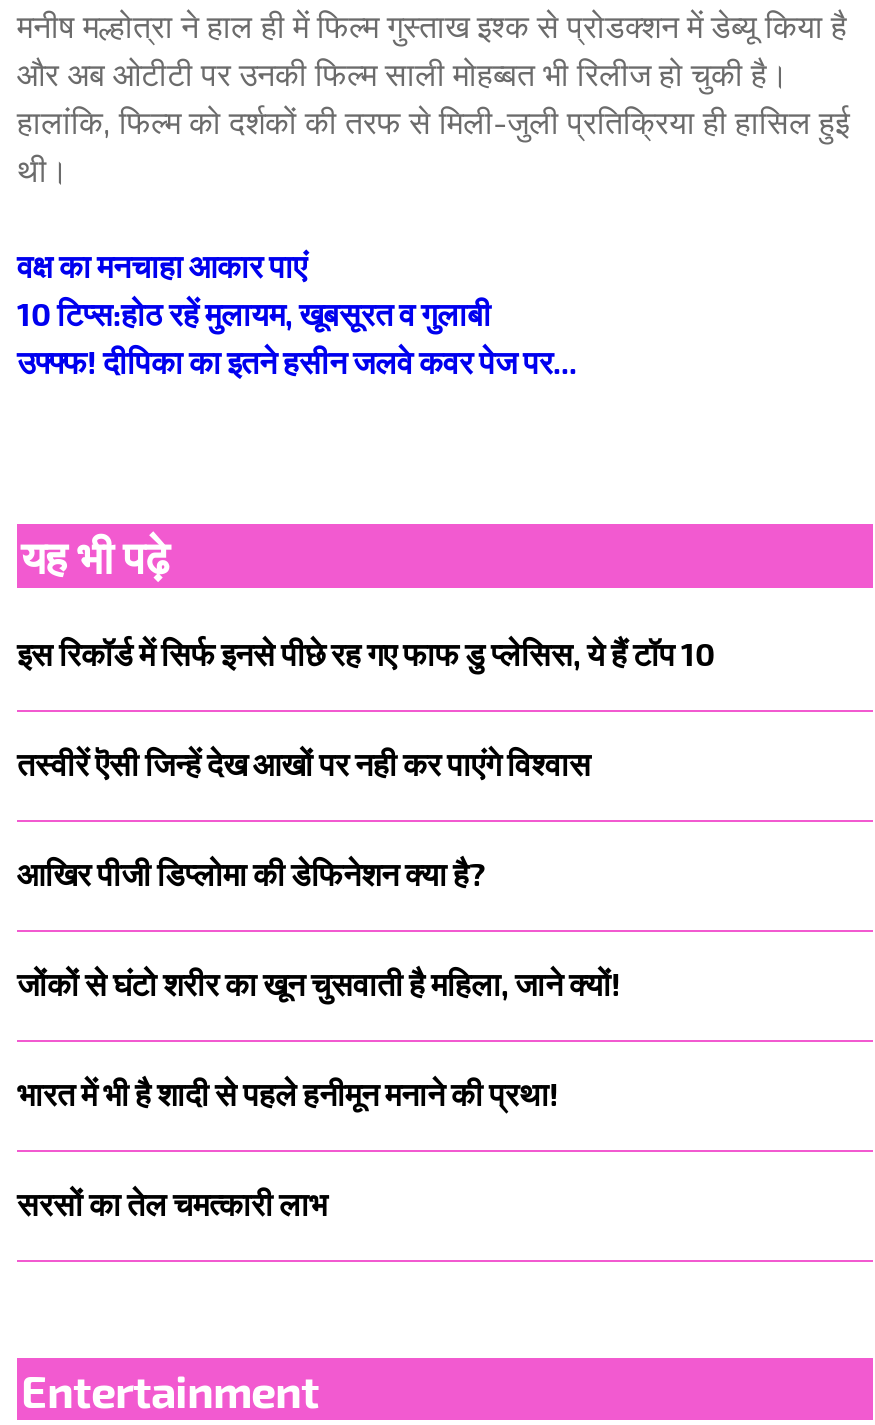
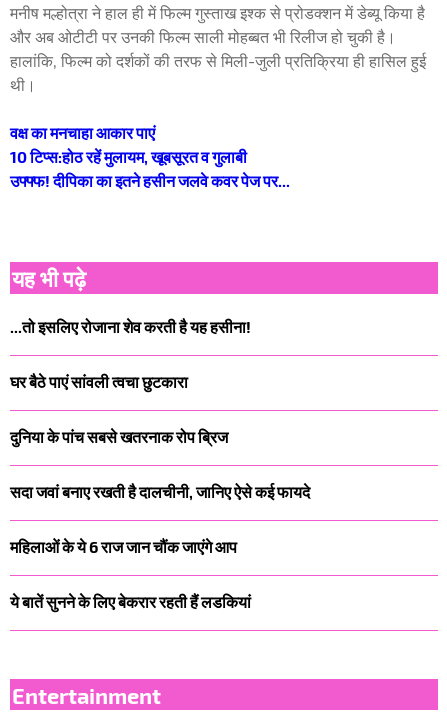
[17,634,715,672] इस रिकॉर्ड में सिर्फ इनसे पीछे रह गए फाफ डु प्लेसिस, ये हैं टॉप 10 -> [10,317,251,336] ...तो इसलिए रोजाना शेव करती है यह हसीना!
[17,744,591,782] तस्वीरें ऎसी जिन्हें देख आखों पर नही कर पाएंगे विश्वास -> [10,372,188,391] घर बैठे पाएं सांवली त्वचा छुटकारा
[17,854,485,892] आखिर पीजी डिप्लोमा की डेफिनेशन क्या है? -> [10,427,228,446] दुनिया के पांच सबसे खतरनाक रोप ब्रिज
[17,964,621,1002] जोंकों से घंटो शरीर का खून चुसवाती है महिला, जाने क्यों! -> [10,482,310,501] सदा जवां बनाए रखती है दालचीनी, जानिए ऐसे कई फायदे
[17,1074,559,1112] भारत में भी है शादी से पहले हनीमून मनाने की प्रथा! -> [10,537,237,556] महिलाओं के ये 6 राज जान चौंक जाएंगे आप
[17,1184,327,1222] सरसों का तेल चमत्कारी लाभ -> [10,592,251,611] ये बातें सुनने के लिए बेकरार रहती हैं लडकियां

